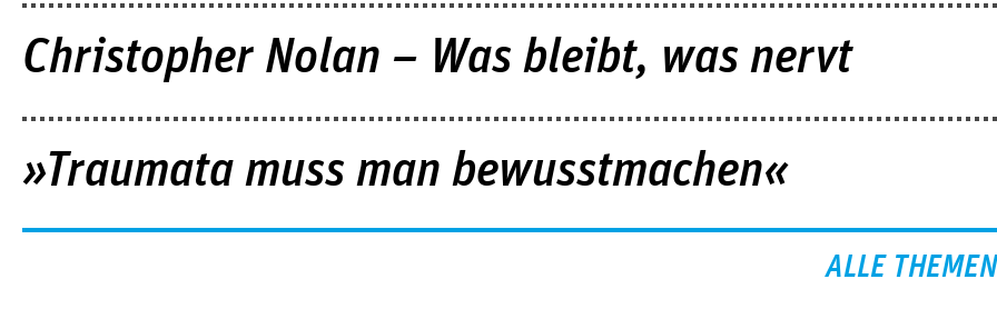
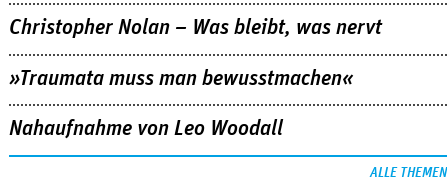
none -> [9,118,283,140] Nahaufnahme von Leo Woodall

